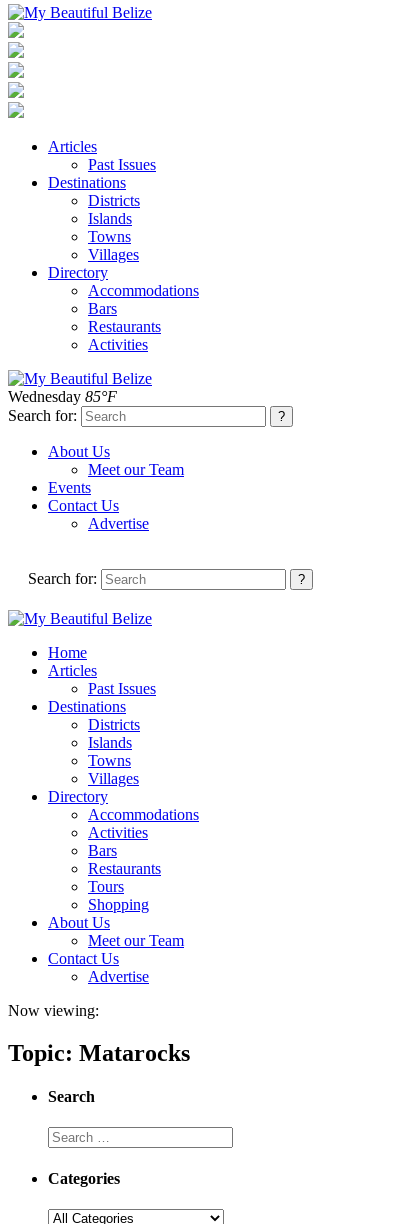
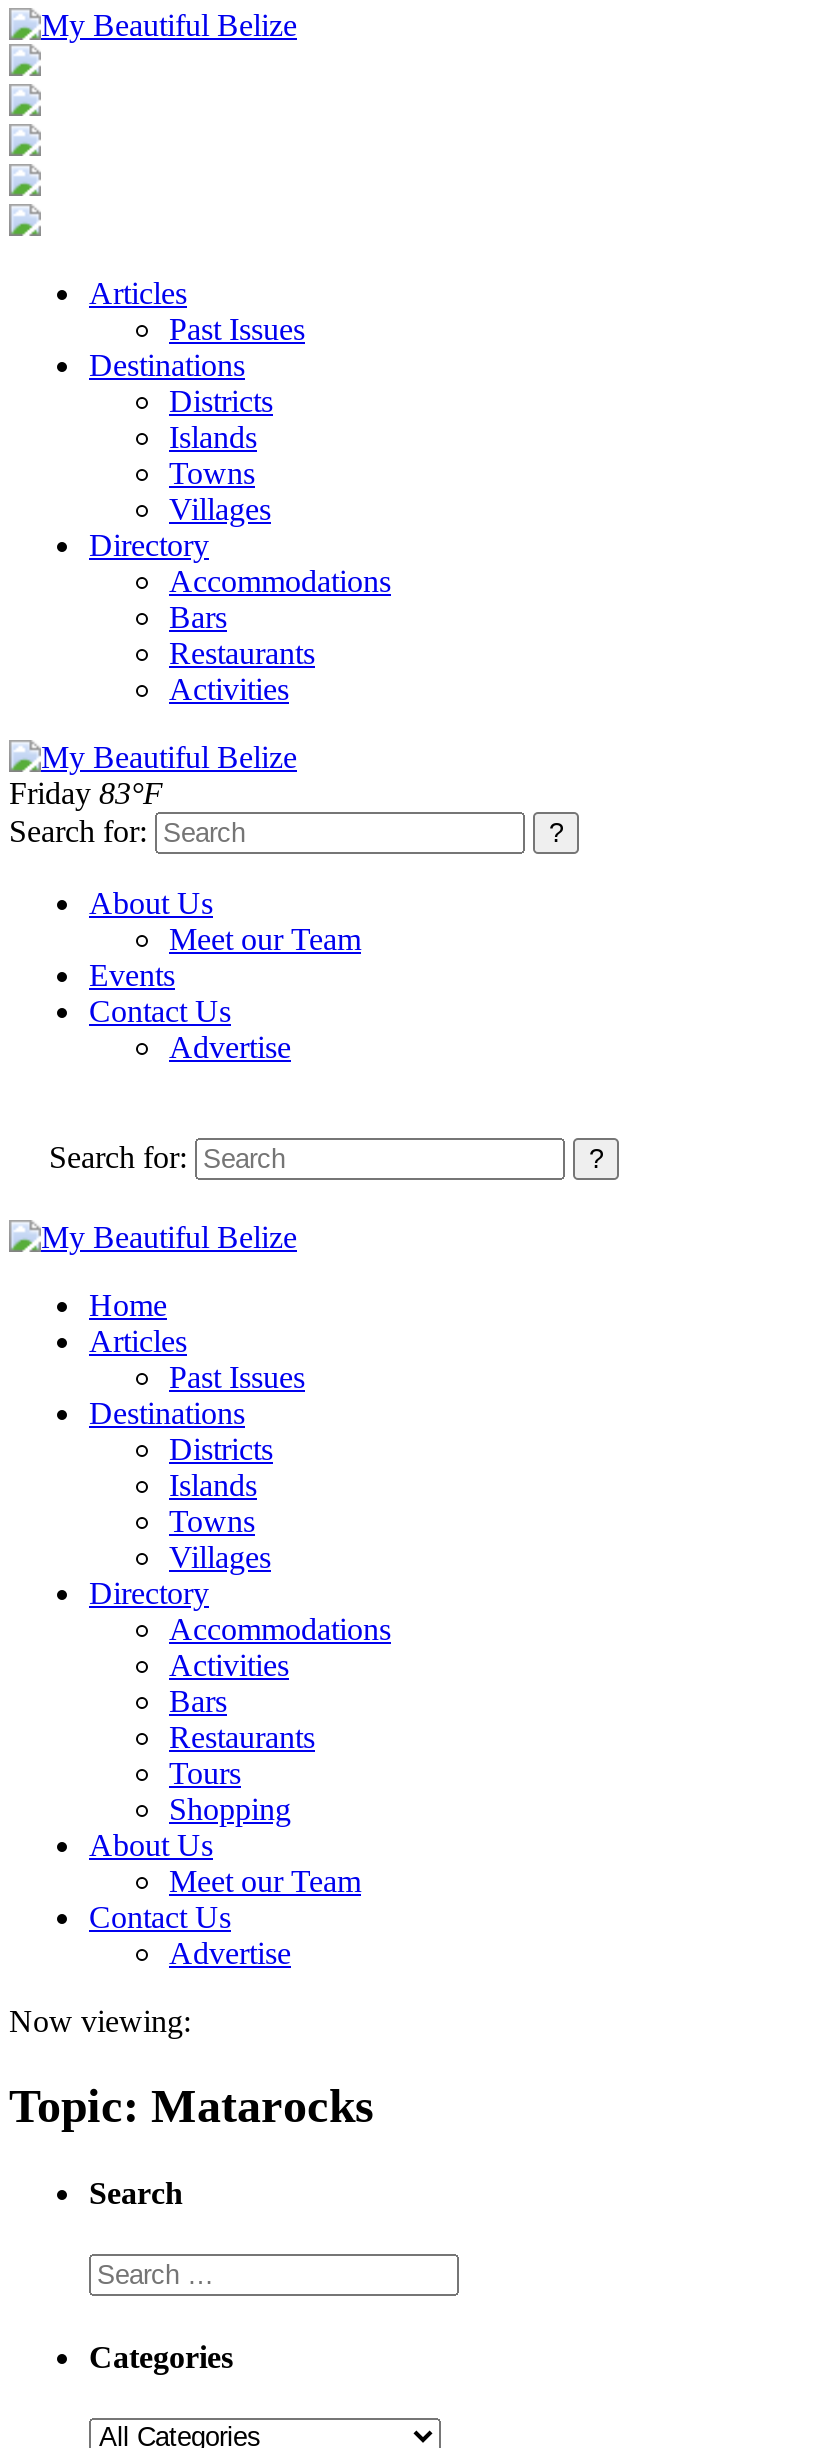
[8,388,117,405] Wednesday 85°F -> [9,776,163,810] Friday 83°F

